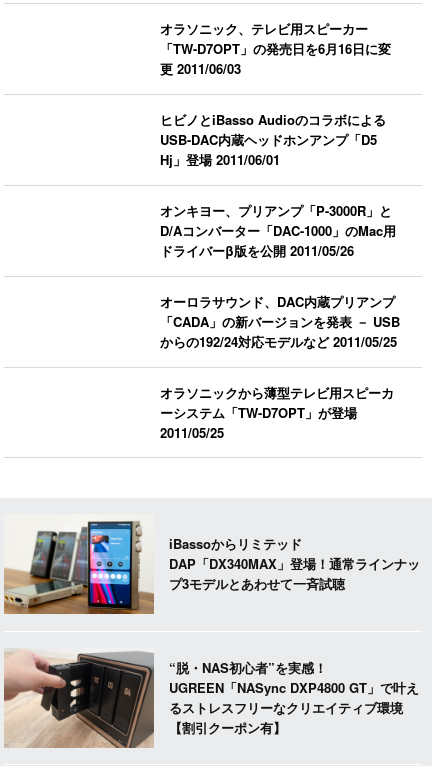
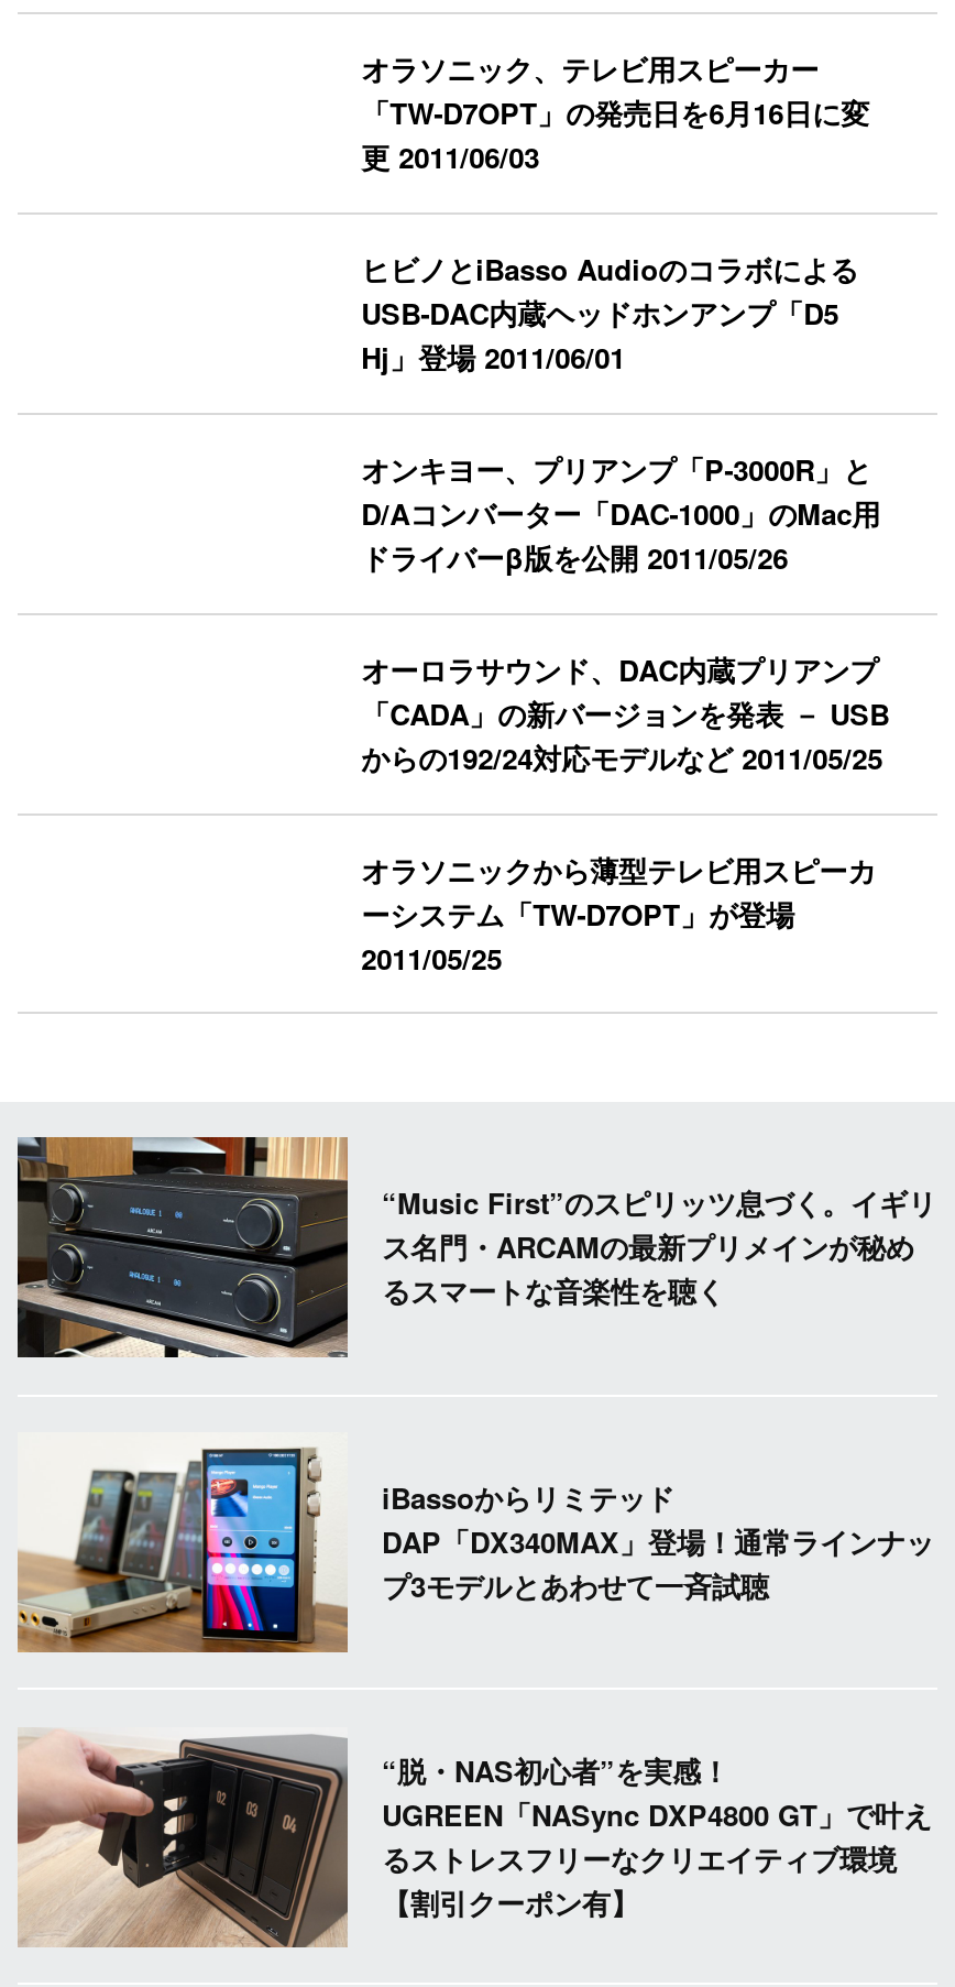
none -> [15,1135,936,1360] [image] | “Music First”のスピリッツ息づく。イギリ | ス名門・ARCAMの最新プリメインが秘め | るスマートな音楽性を聴く

